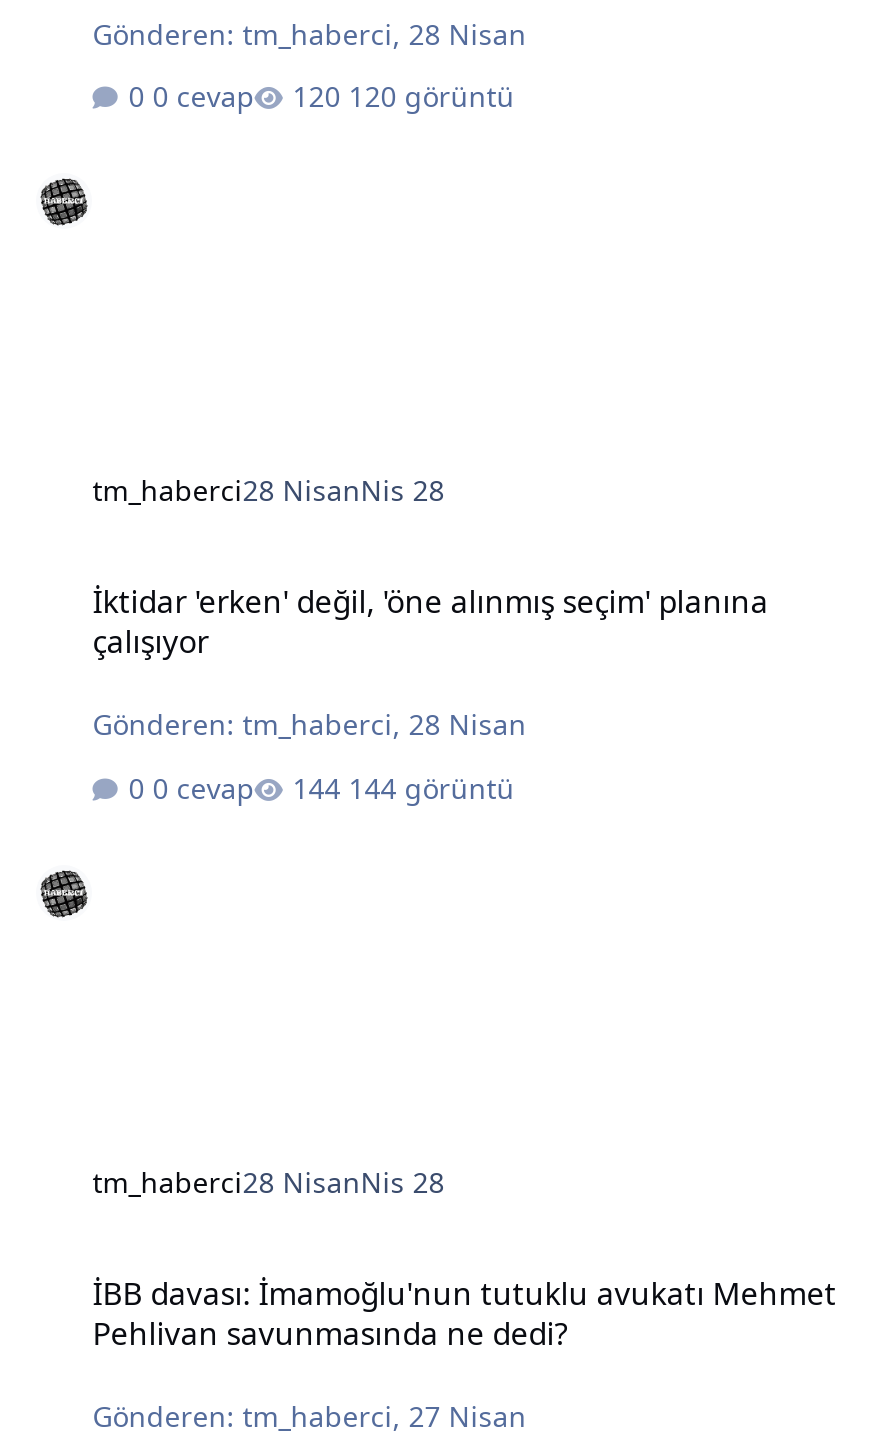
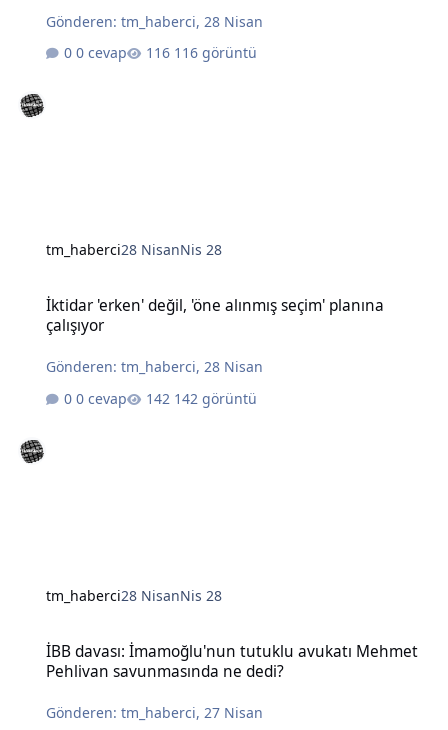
[348,77,514,115] 120 görüntü -> [174,43,257,62] 116 görüntü
[348,769,514,807] 144 görüntü -> [174,389,257,408] 142 görüntü

